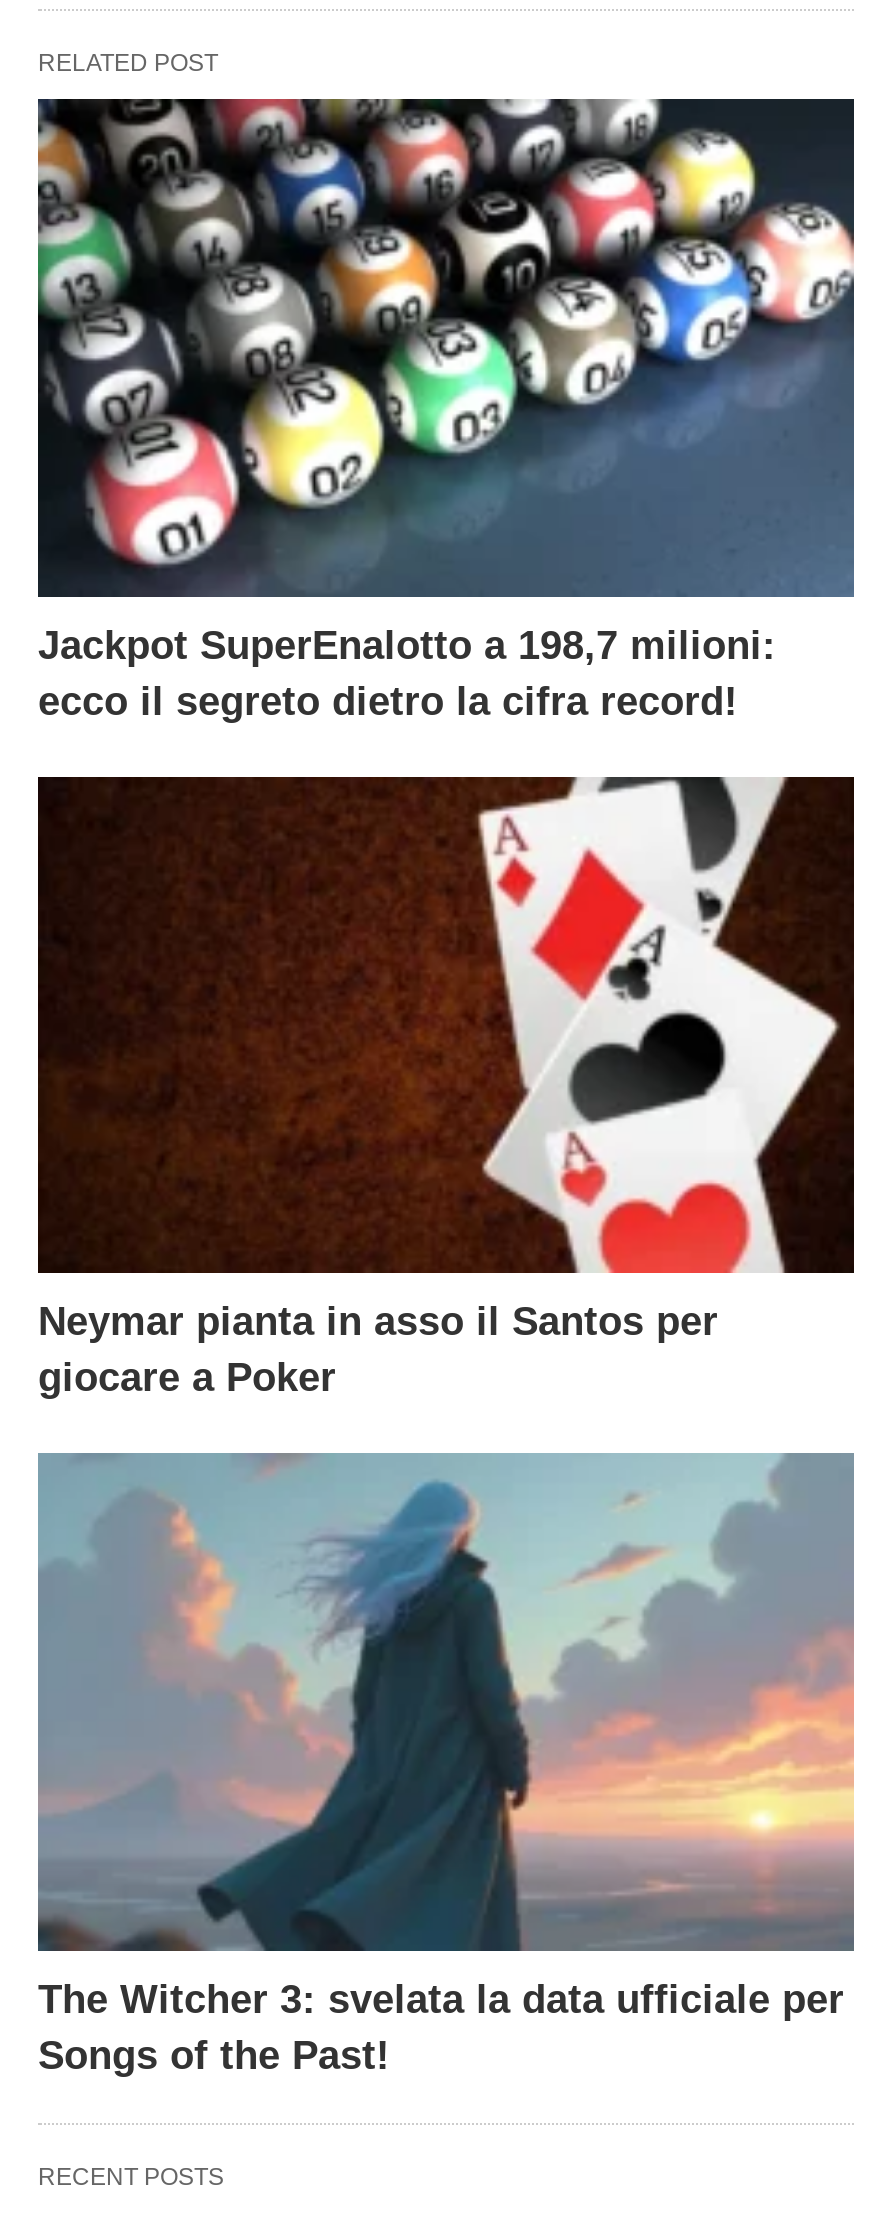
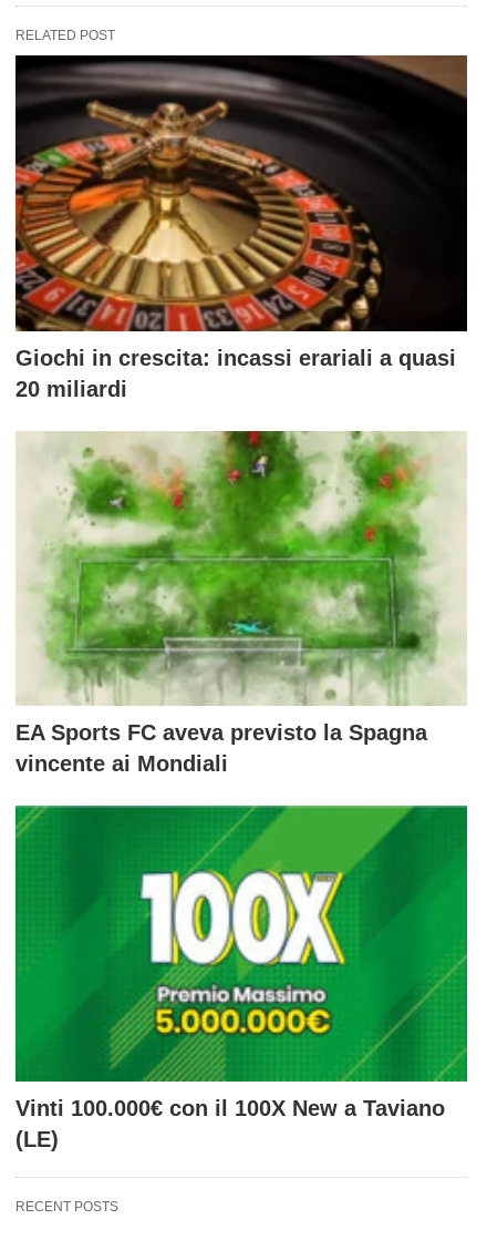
[36,97,856,722] [image] | Jackpot SuperEnalotto a 198,7 milioni: | ecco il segreto dietro la cifra record! -> [14,54,468,401] [image] | Giochi in crescita: incassi erariali a quasi | 20 miliardi
[36,775,856,1399] [image] | Neymar pianta in asso il Santos per | giocare a Poker -> [15,430,467,776] [image] | EA Sports FC aveva previsto la Spagna | vincente ai Mondiali
[36,1453,856,2076] [image] | The Witcher 3: svelata la data ufficiale per | Songs of the Past! -> [14,806,468,1151] [image] | Vinti 100.000€ con il 100X New a Taviano | (LE)

